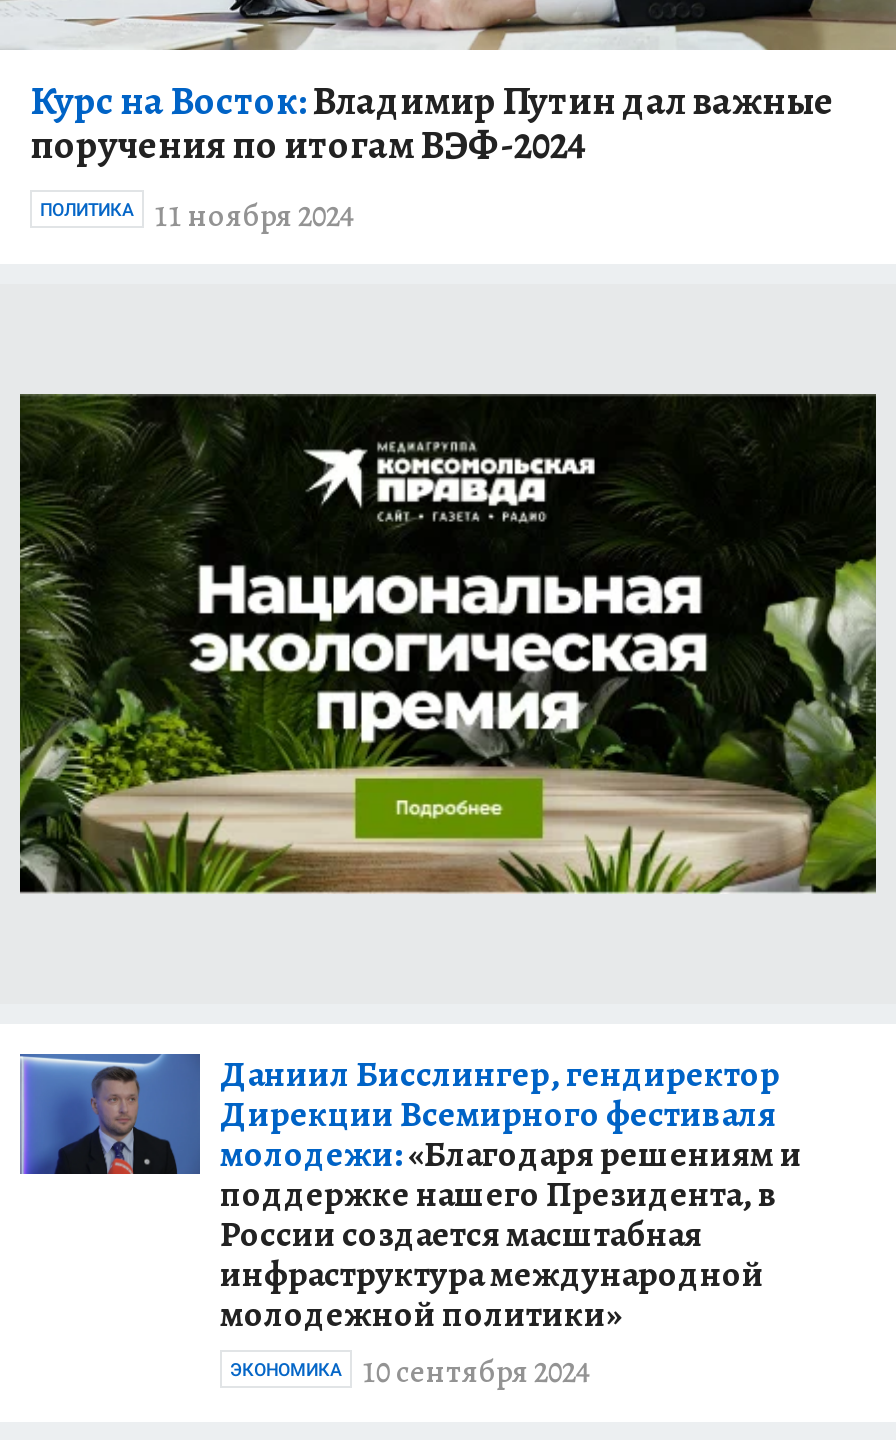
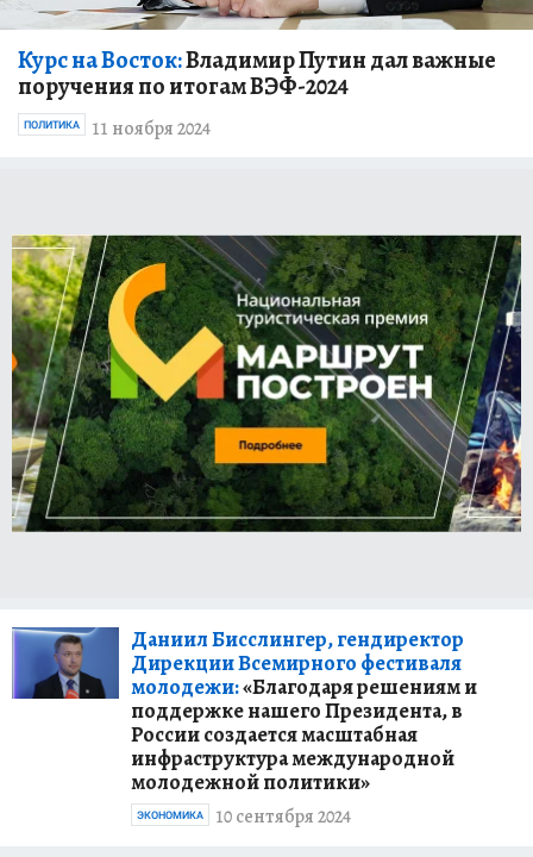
[18,392,878,894] [image] -> [11,234,522,533] [image]

